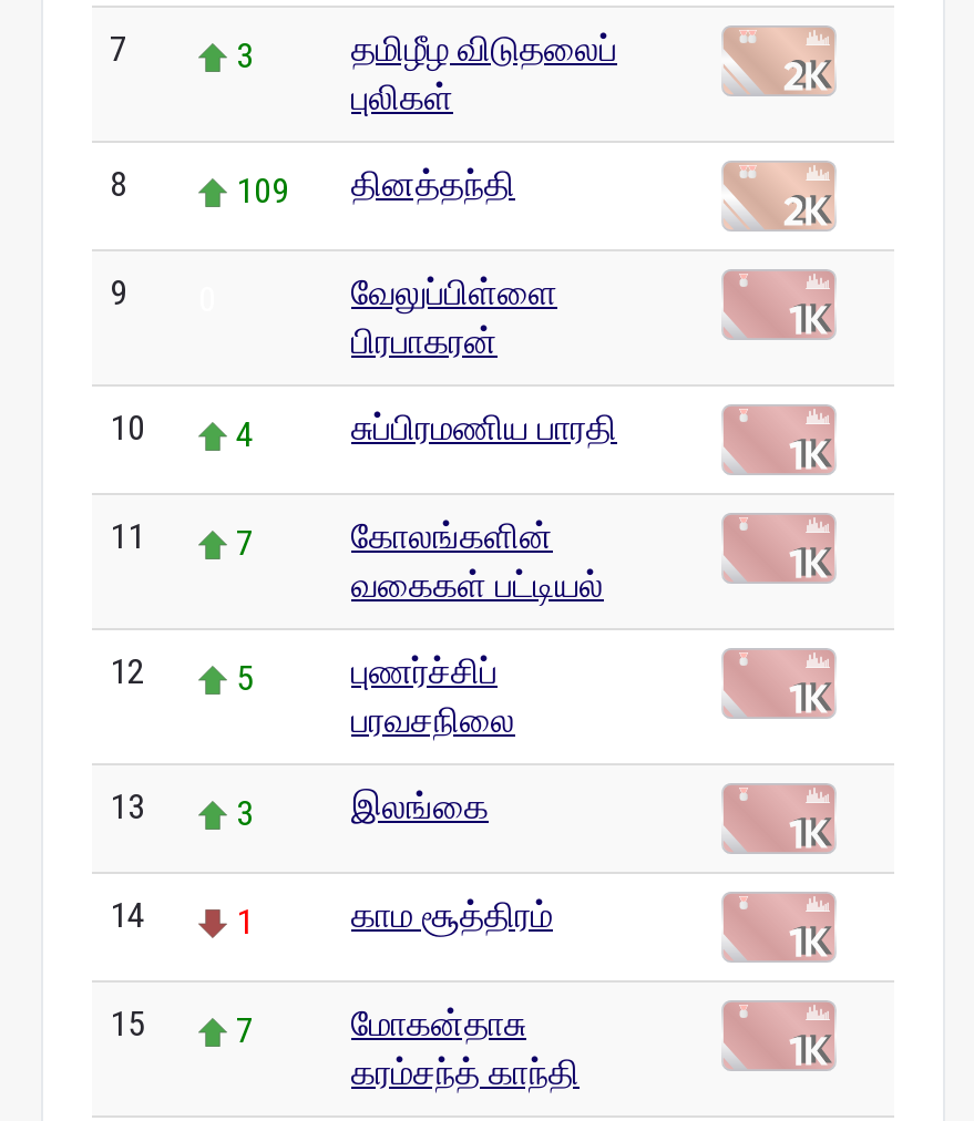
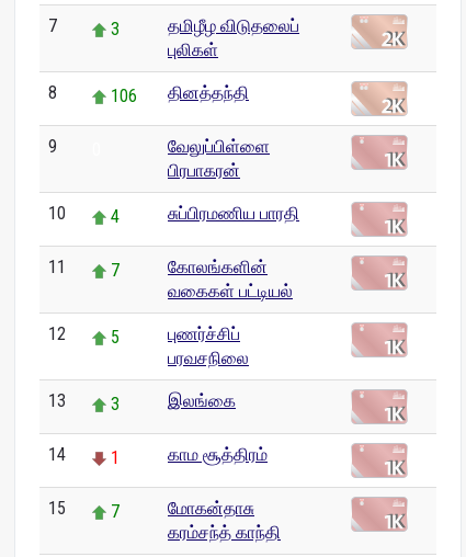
[227,163,515,212] 109 தினத்தந்தி -> [106,82,249,106] 106 தினத்தந்தி

